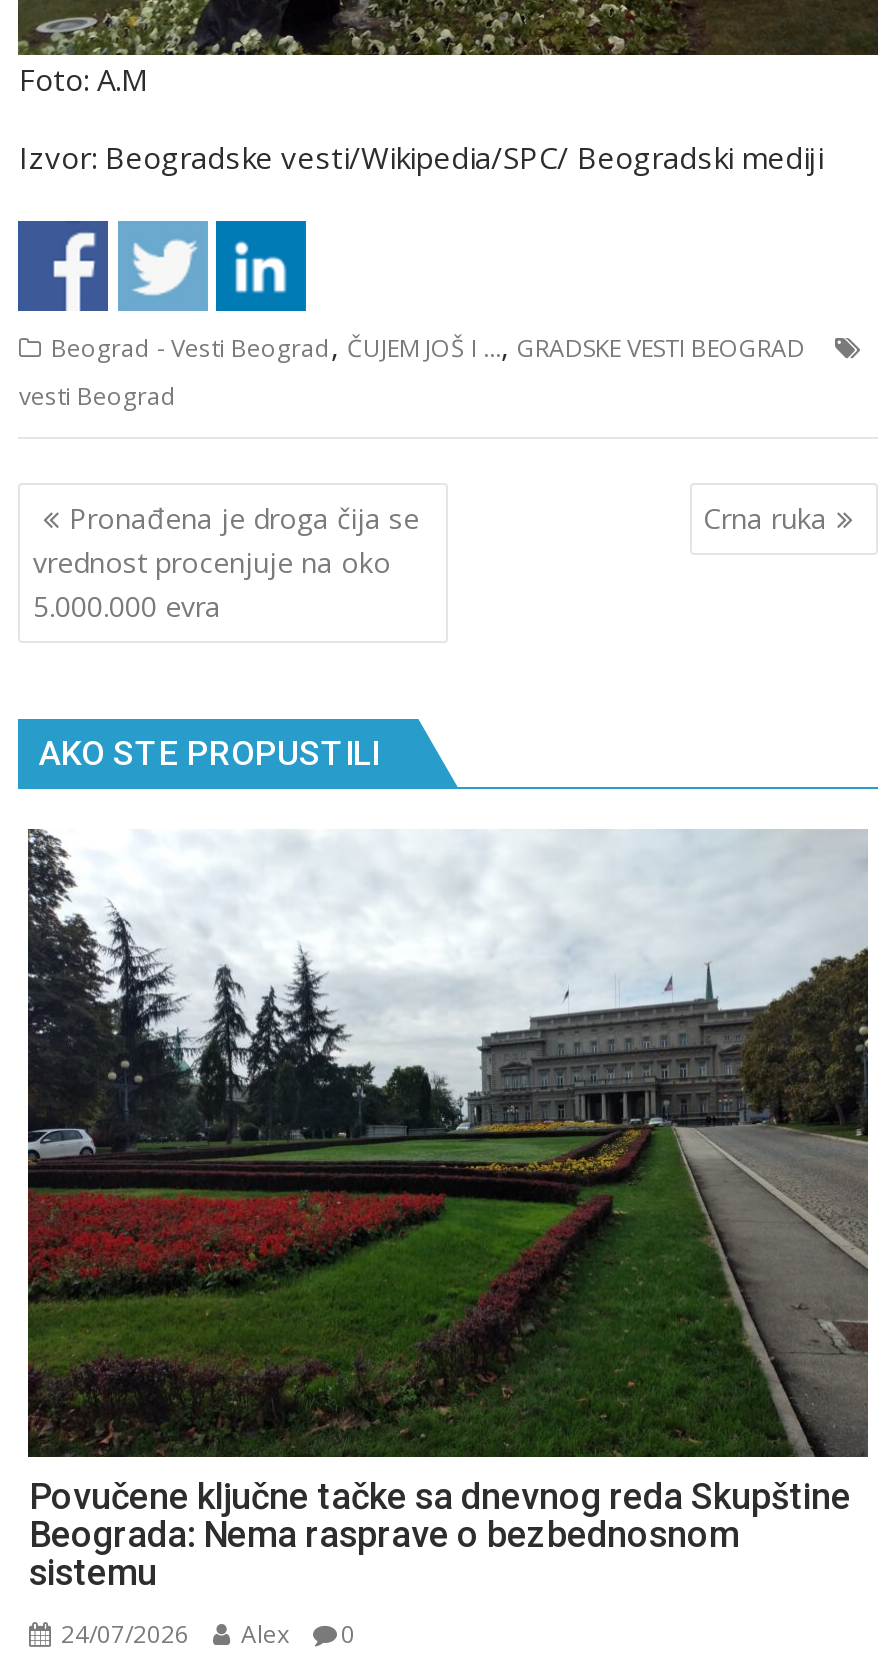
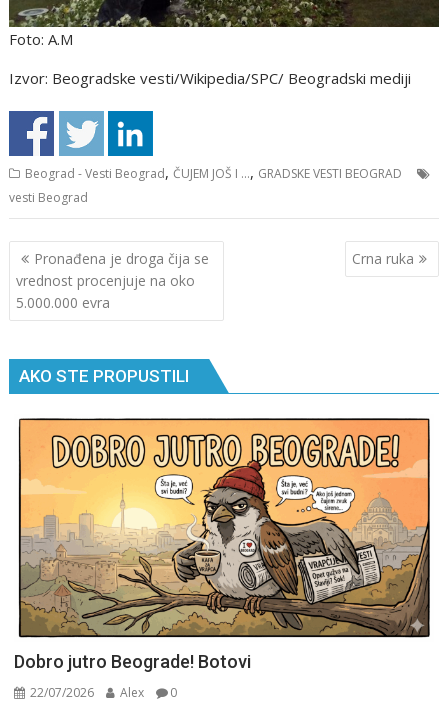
[26,826,870,1460] [image] -> [14,415,434,606] [image]
[29,1474,851,1592] Povučene ključne tačke sa dnevnog reda Skupštine | Beograda: Nema rasprave o bezbednosnom | sistemu -> [14,651,251,672] Dobro jutro Beograde! Botovi
[55,1616,355,1650] 24/07/2026 Alex 0 -> [27,684,177,701] 22/07/2026 Alex 0

